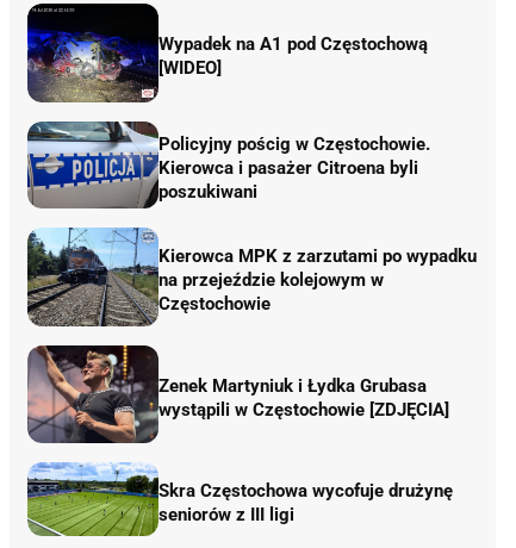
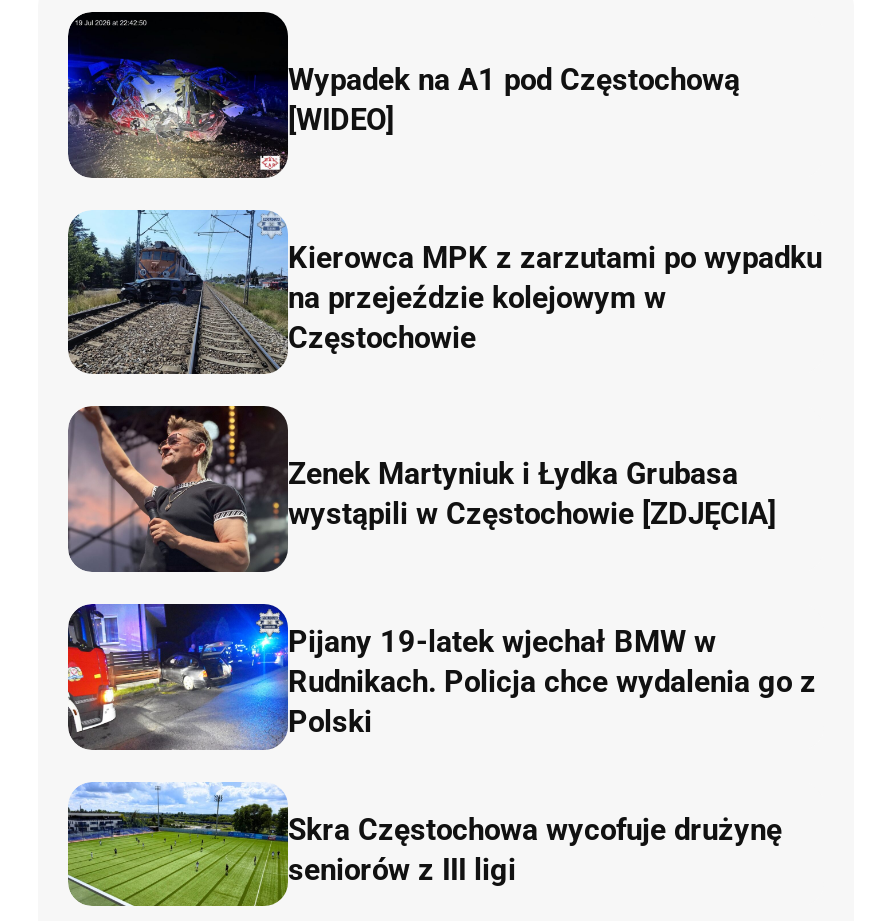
[27,120,430,207] [image] | Policyjny pościg w Częstochowie. | Kierowca i pasażer Citroena byli | poszukiwani -> none
moved [25,226,477,420] -> [64,206,822,532]: [image] | Kierowca MPK z zarzutami po wypadku | na przejeździe kolejowym w | Częstochowie | Zenek Martyniuk i Łydka Grubasa | wystąpili w Częstochowie [ZDJĘCIA]
none -> [66,602,816,750] [image] | Pijany 19-latek wjechał BMW w | Rudnikach. Policja chce wydalenia go z | Polski

